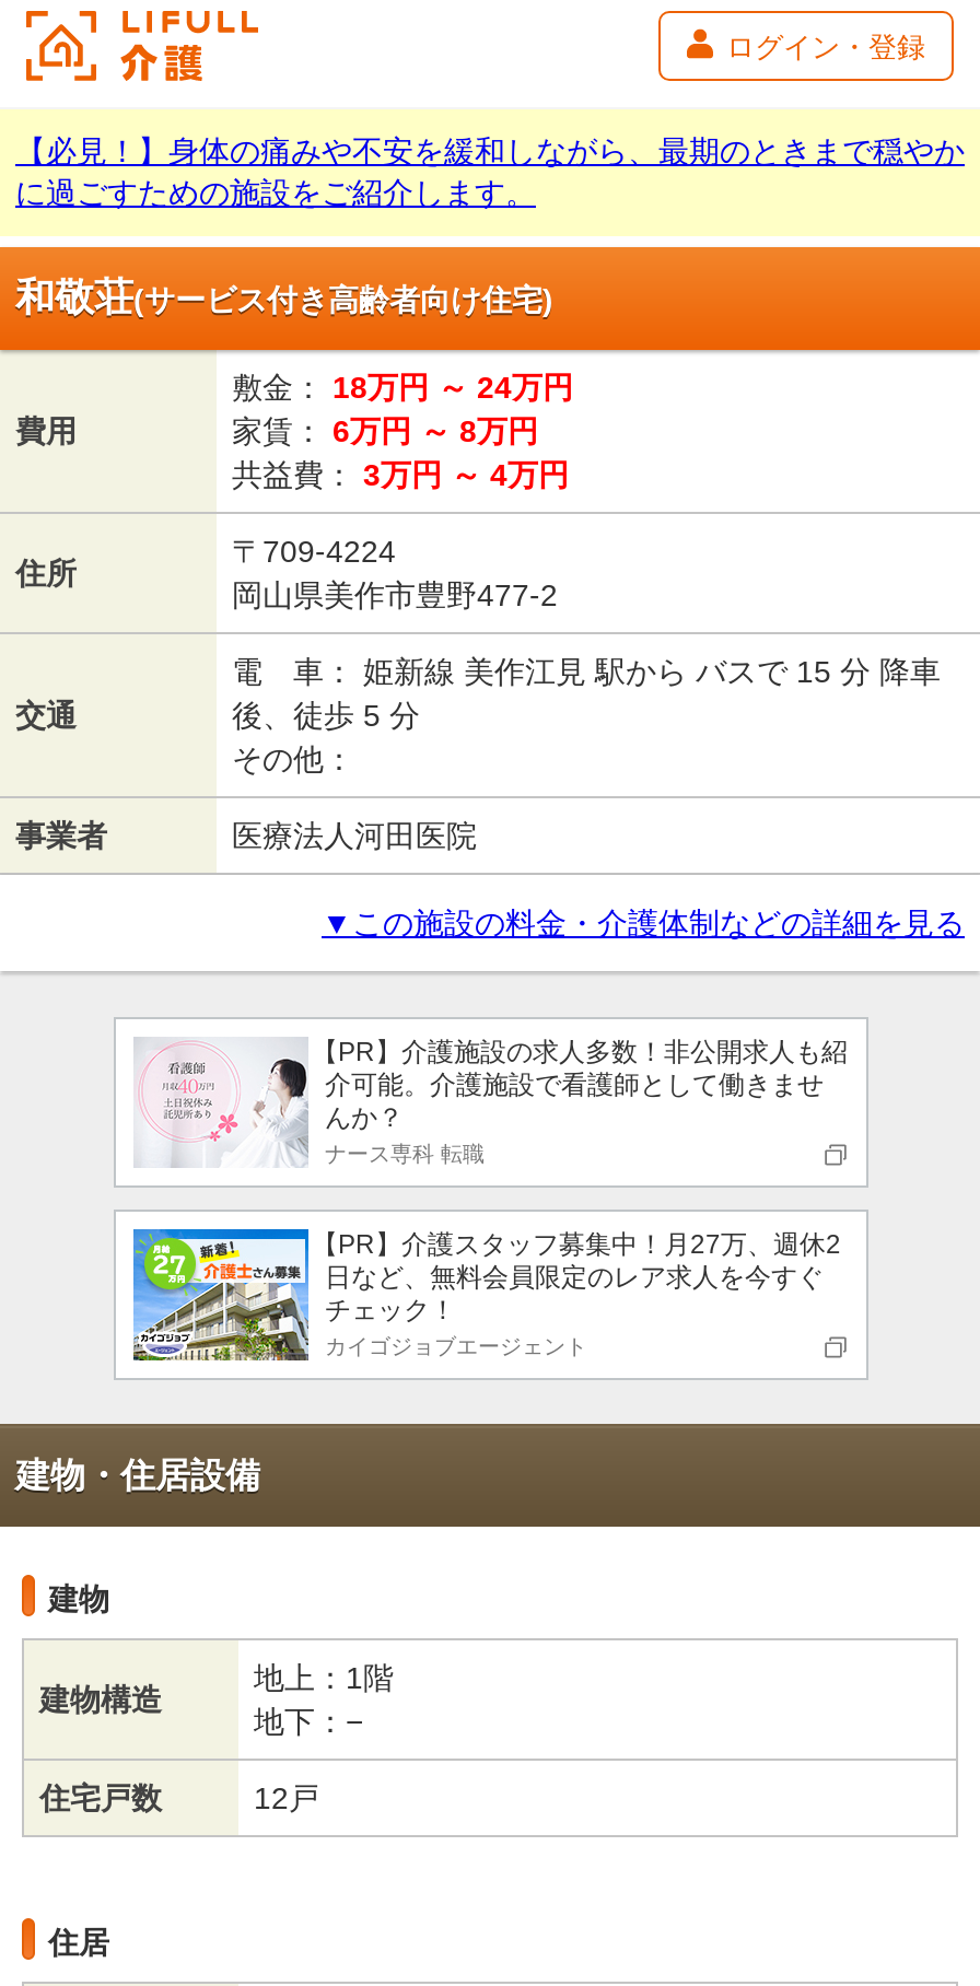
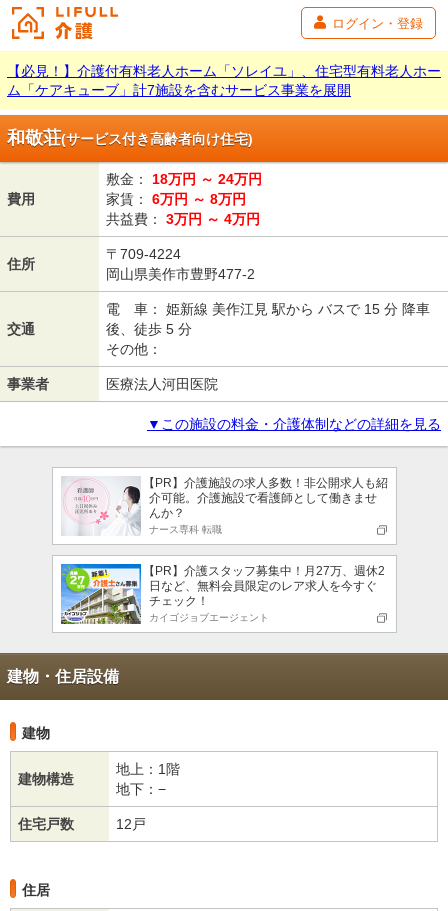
[15,133,965,210] 【必見！】身体の痛みや不安を緩和しながら、最期のときまで穏やか | に過ごすための施設をご紹介します。 -> [7,63,441,98] 【必見！】介護付有料老人ホーム「ソレイユ」、住宅型有料老人ホー | ム「ケアキューブ」計7施設を含むサービス事業を展開

